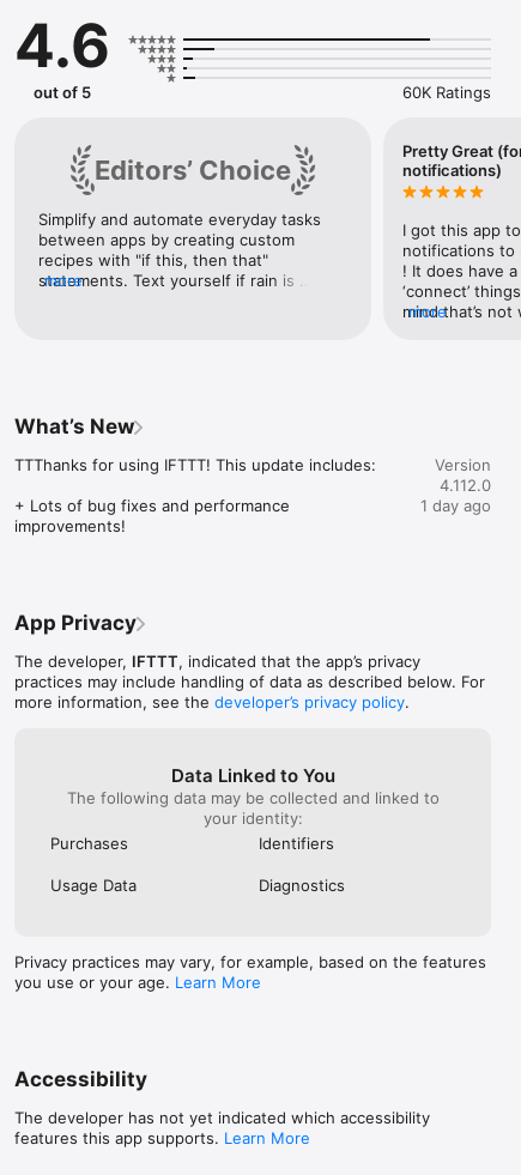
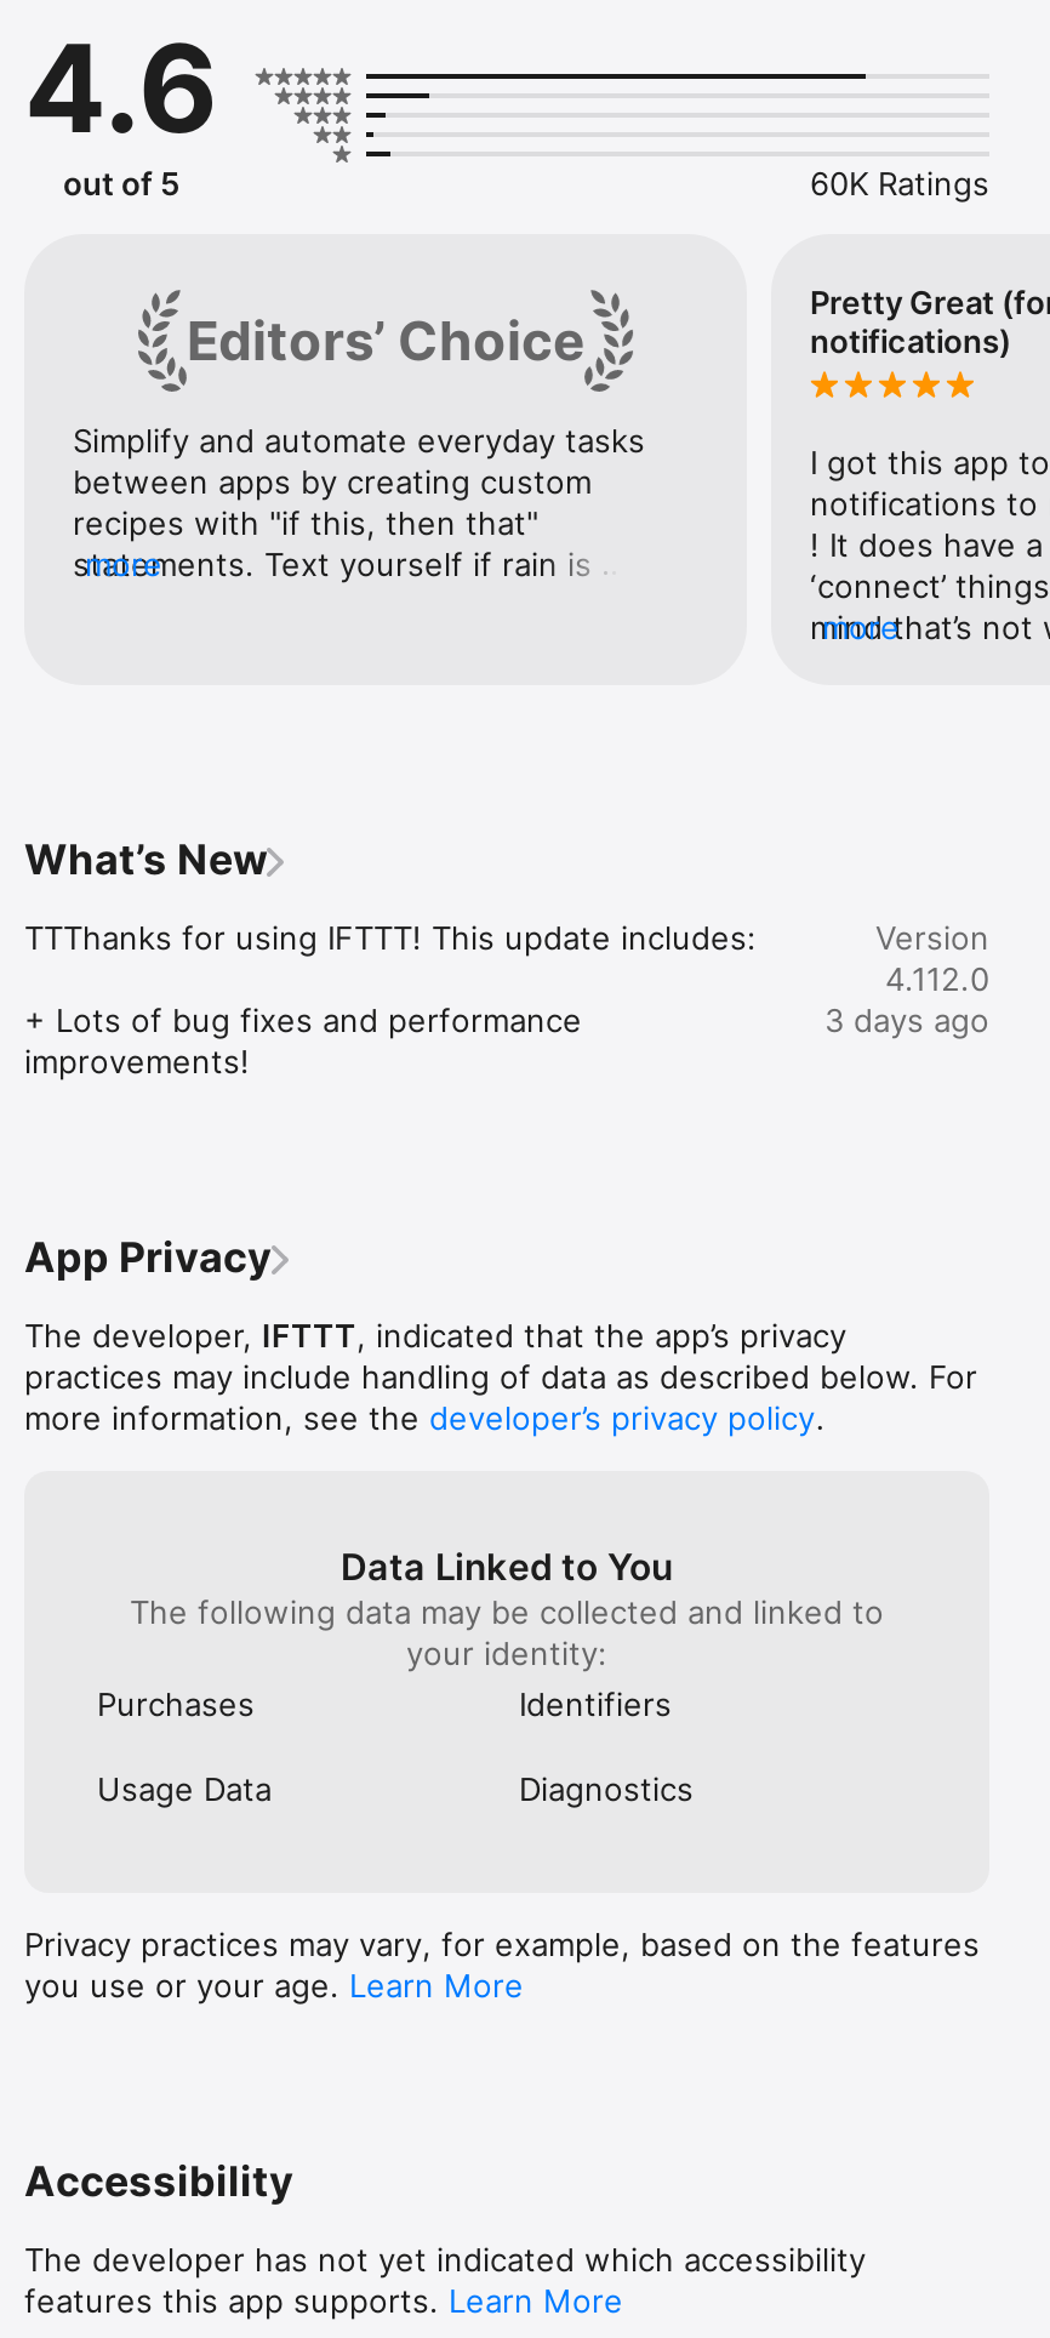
[420,496,491,515] 1 day ago -> [824,1001,989,1040] 3 days ago

